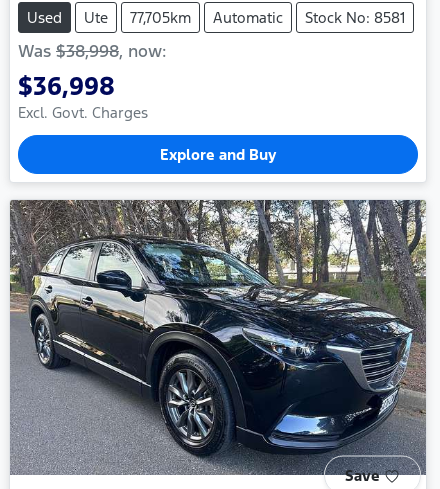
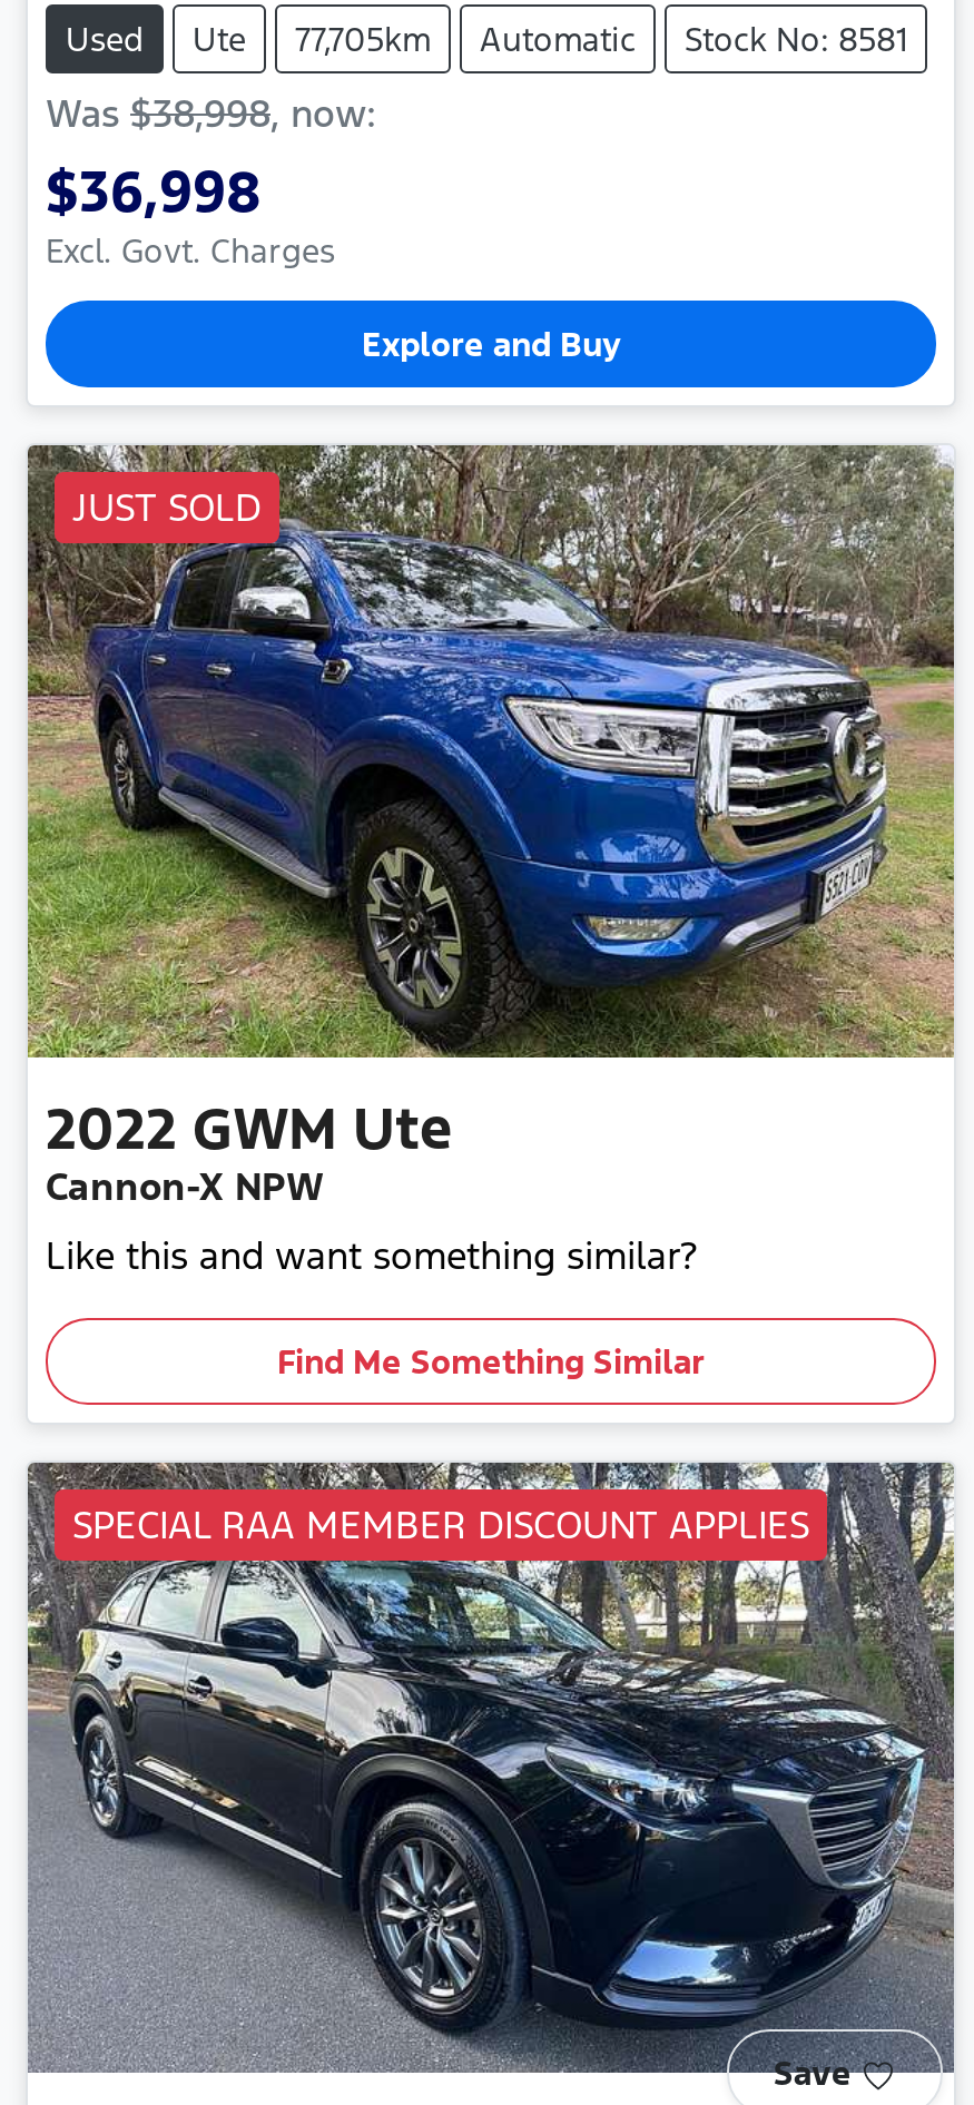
none -> [28,445,956,1060] [image] | JUST SOLD
none -> [46,1092,809,1549] 2022 GWM Ute | Cannon-X NPW | Like this and want something similar? | Find Me Something Similar | SPECIAL RAA MEMBER DISCOUNT APPLIES

